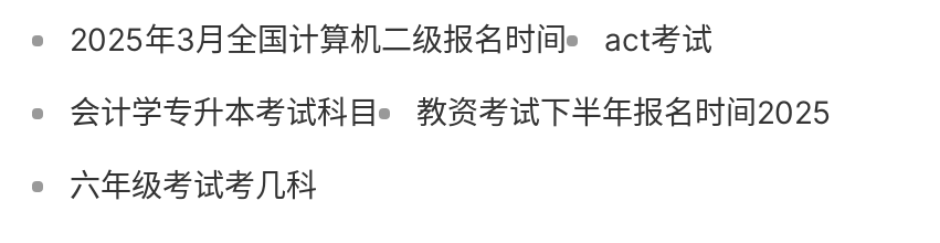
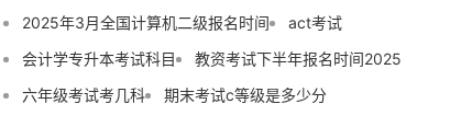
none -> [164,85,327,104] 期末考试c等级是多少分

